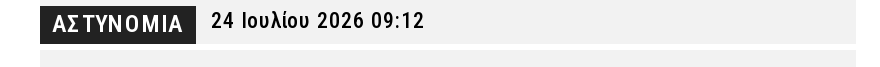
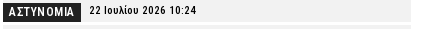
[52,9,425,39] ΑΣΤΥΝΟΜΙΑ 24 Ιουλίου 2026 09:12 -> [9,4,195,19] ΑΣΤΥΝΟΜΙΑ 22 Ιουλίου 2026 10:24

